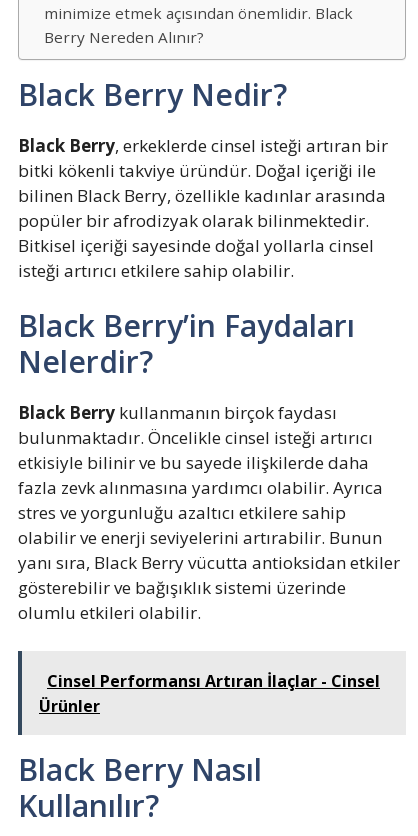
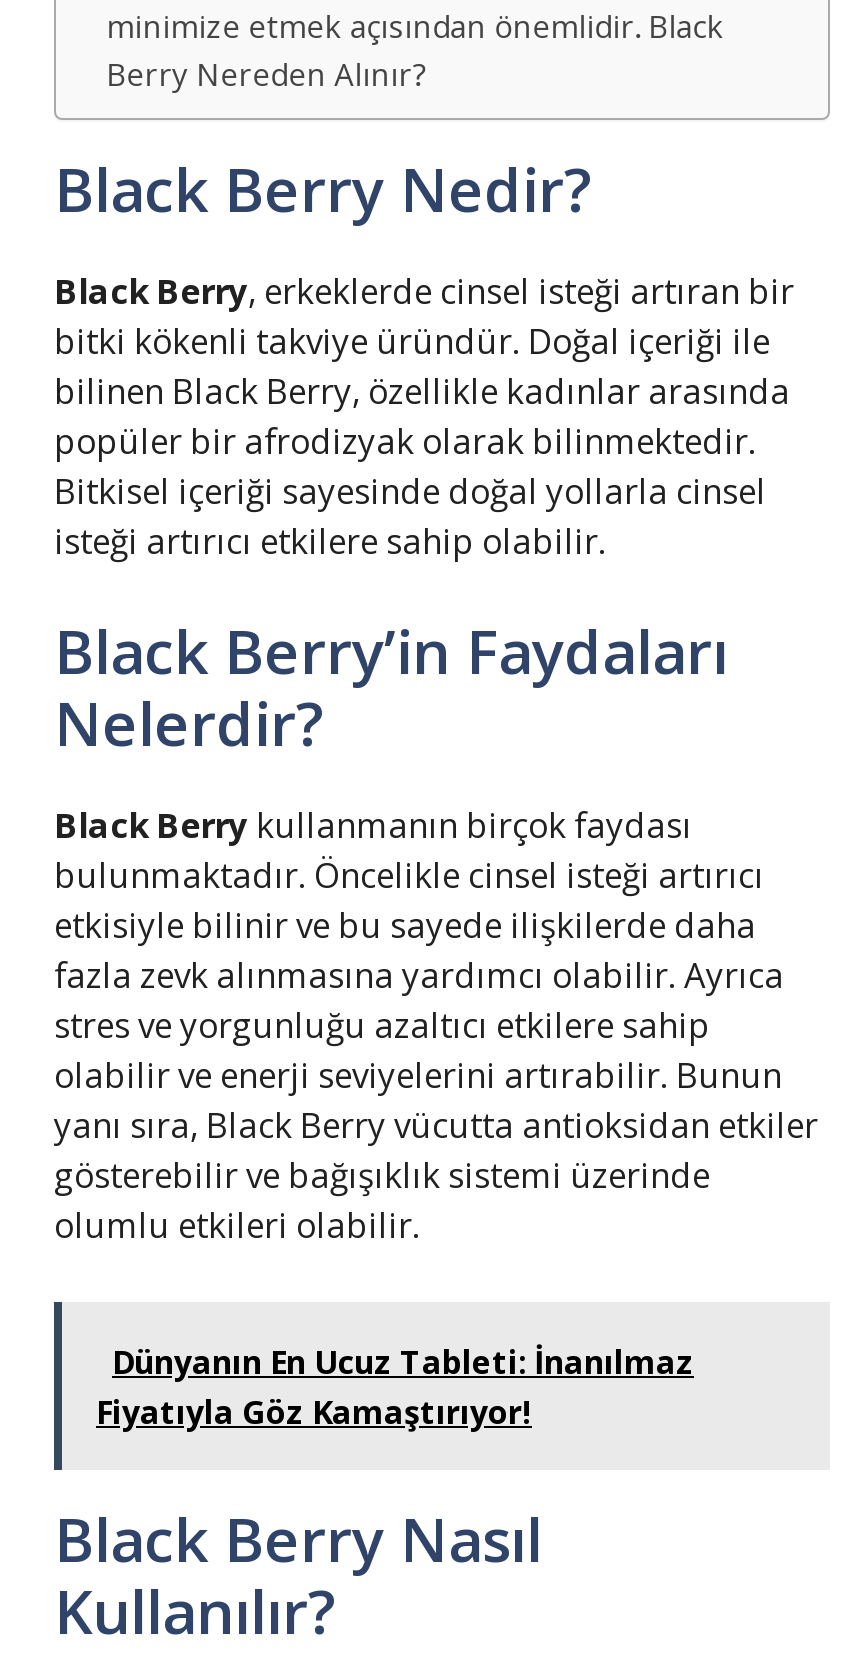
[39,669,380,716] Cinsel Performansı Artıran İlaçlar - Cinsel | Ürünler -> [96,1339,694,1433] Dünyanın En Ucuz Tableti: İnanılmaz | Fiyatıyla Göz Kamaştırıyor!

